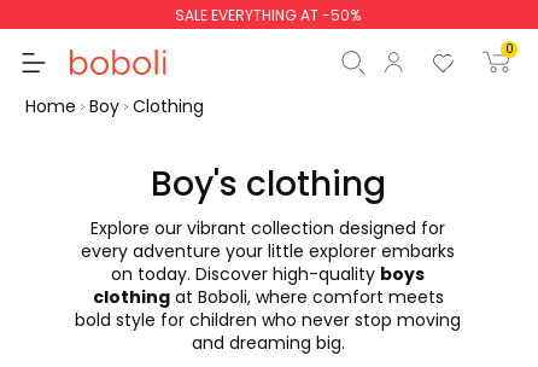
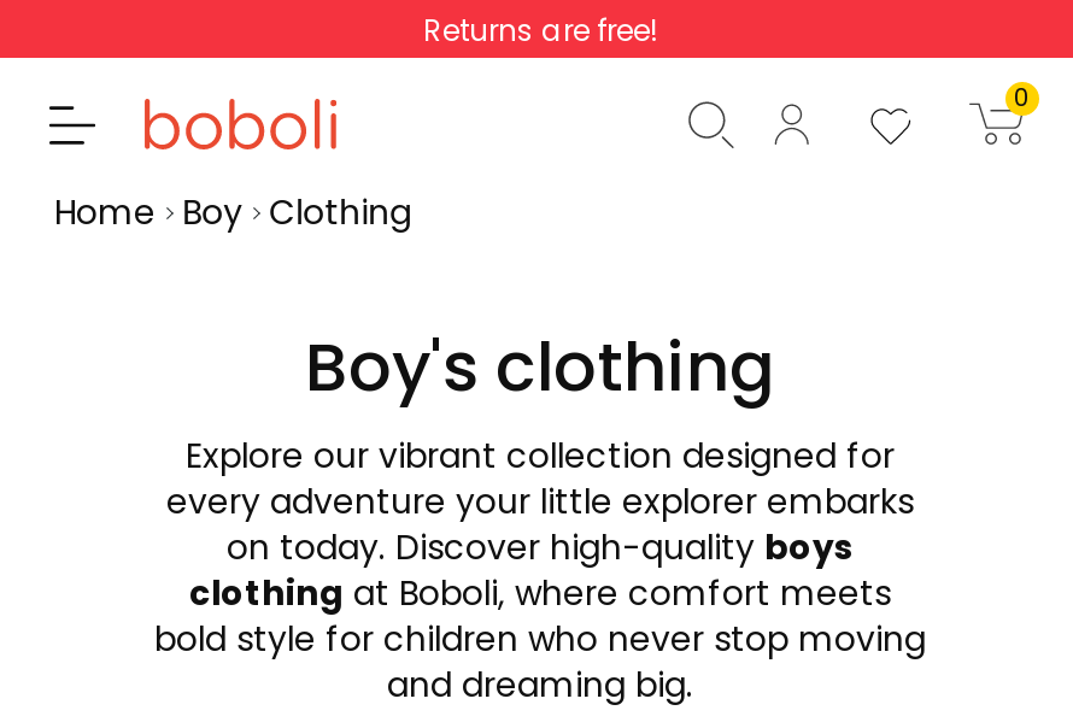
[175,5,361,25] SALE EVERYTHING AT -50% -> [423,10,657,51] Returns are free!

